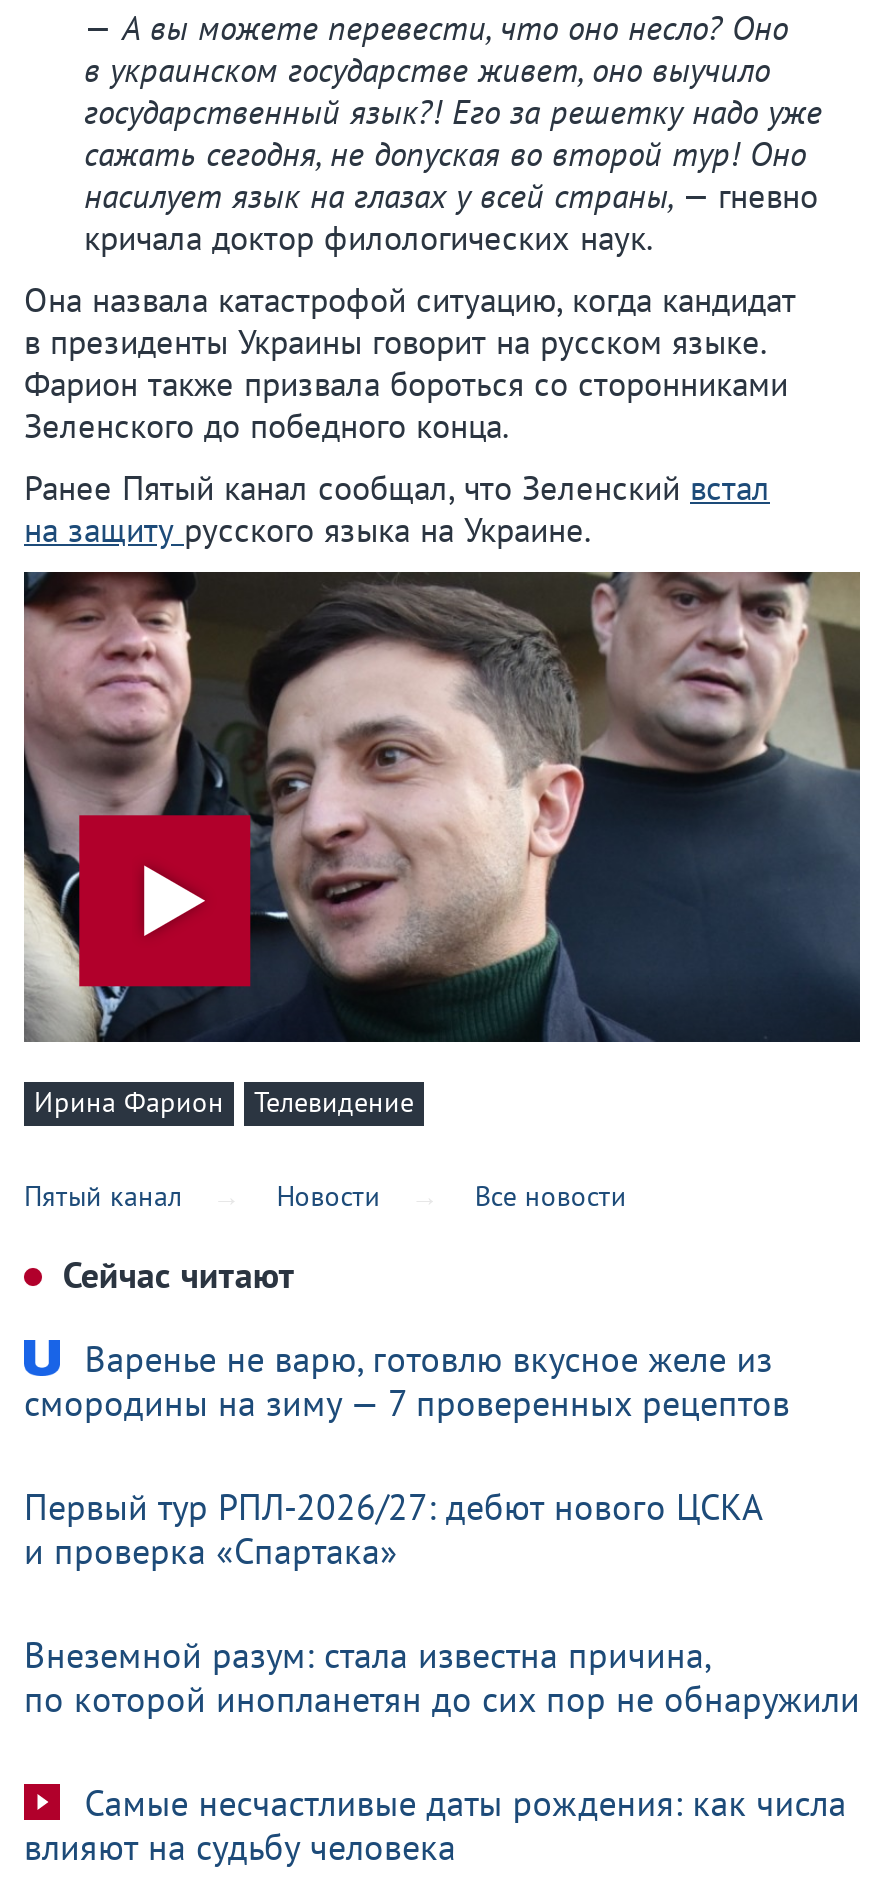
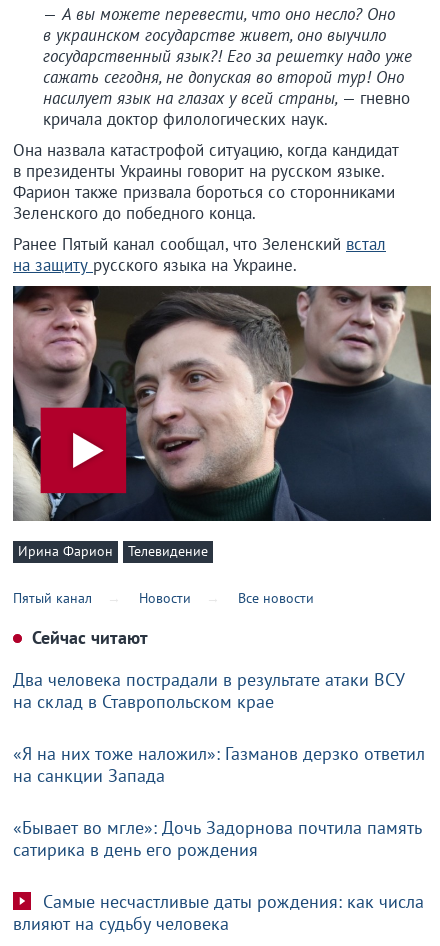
[24,1336,790,1426] Варенье не варю, готовлю вкусное желе из | смородины на зиму — 7 проверенных рецептов -> [13,668,405,713] Два человека пострадали в результате атаки ВСУ | на склад в Ставропольском крае
[24,1484,764,1574] Первый тур РПЛ-2026/27: дебют нового ЦСКА | и проверка «Спартака» -> [13,742,425,787] «Я на них тоже наложил»: Газманов дерзко ответил | на санкции Запада
[24,1632,860,1722] Внеземной разум: стала известна причина, | по которой инопланетян до сих пор не обнаружили -> [13,816,422,861] «Бывает во мгле»: Дочь Задорнова почтила память | сатирика в день его рождения

